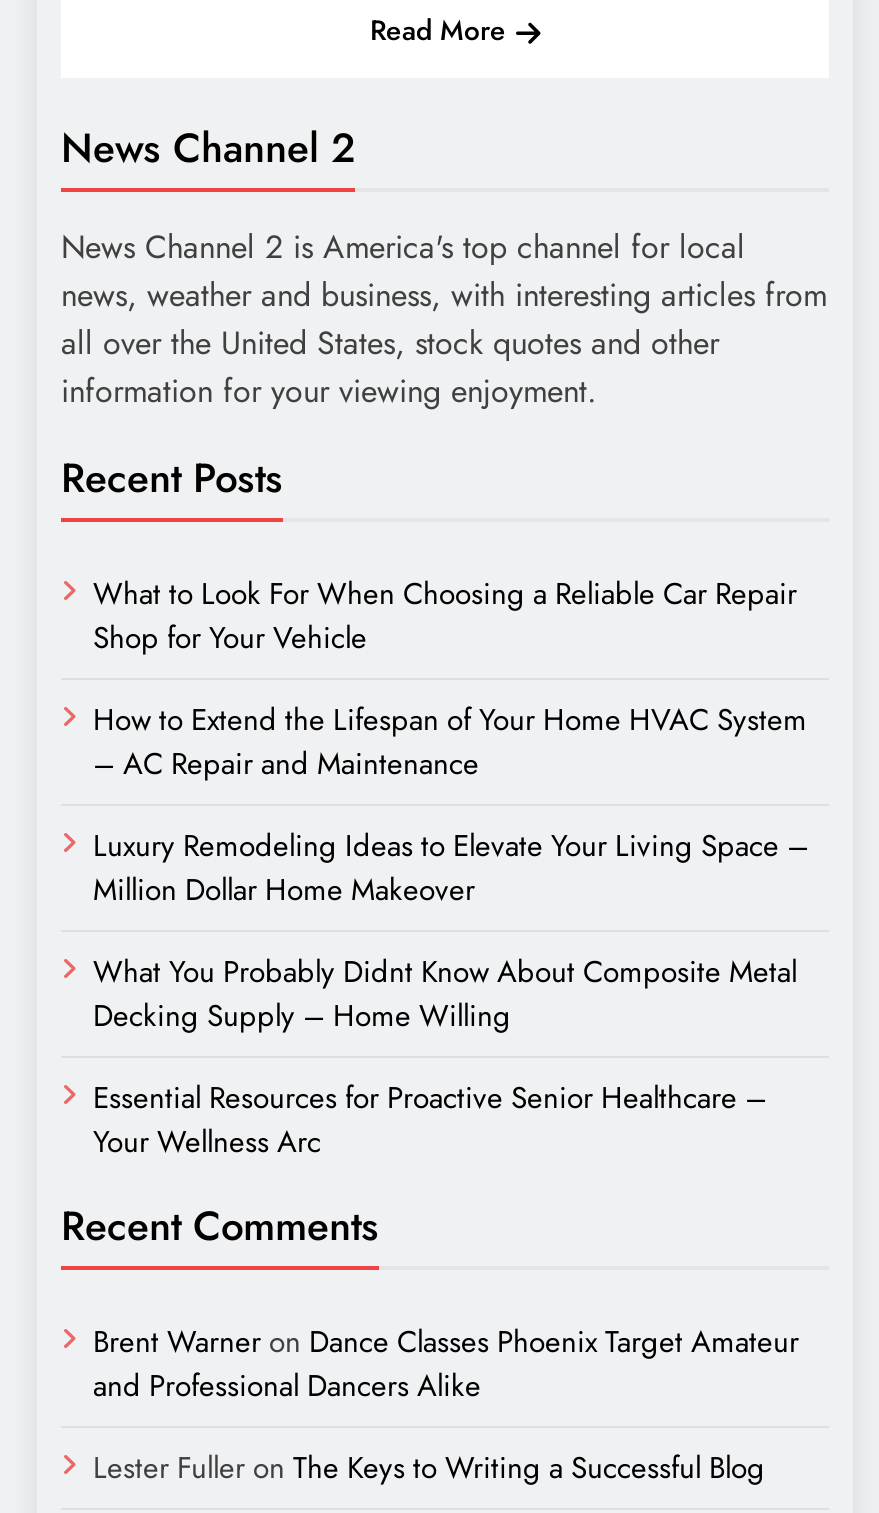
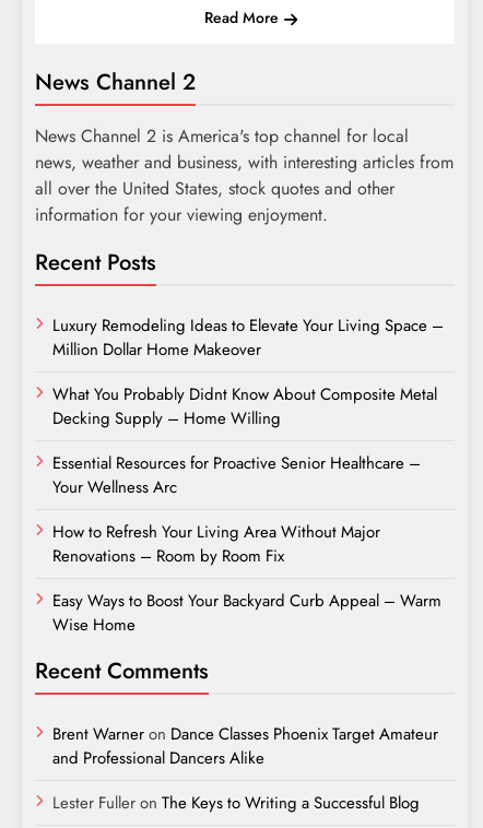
[93,572,807,786] What to Look For When Choosing a Reliable Car Repair | Shop for Your Vehicle | How to Extend the Lifespan of Your Home HVAC System | – AC Repair and Maintenance -> none
moved [93,824,809,1164] -> [52,313,444,499]: Luxury Remodeling Ideas to Elevate Your Living Space – | Million Dollar Home Makeover | What You Probably Didnt Know About Composite Metal | Decking Supply – Home Willing | Essential Resources for Proactive Senior Healthcare – | Your Wellness Arc
none -> [52,520,441,637] How to Refresh Your Living Area Without Major | Renovations – Room by Room Fix | Easy Ways to Boost Your Backyard Curb Appeal – Warm | Wise Home

